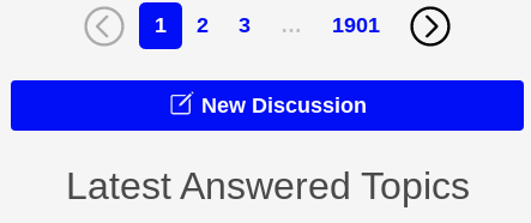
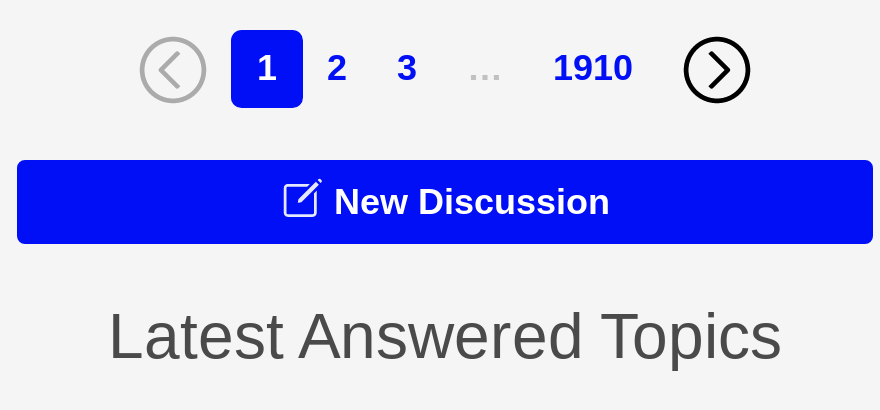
[332,13,380,37] 1901 -> [553,48,633,88] 1910

